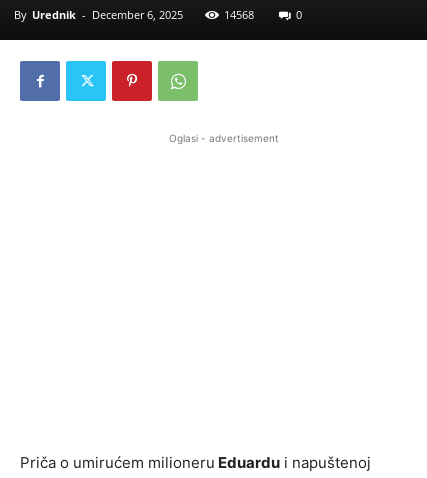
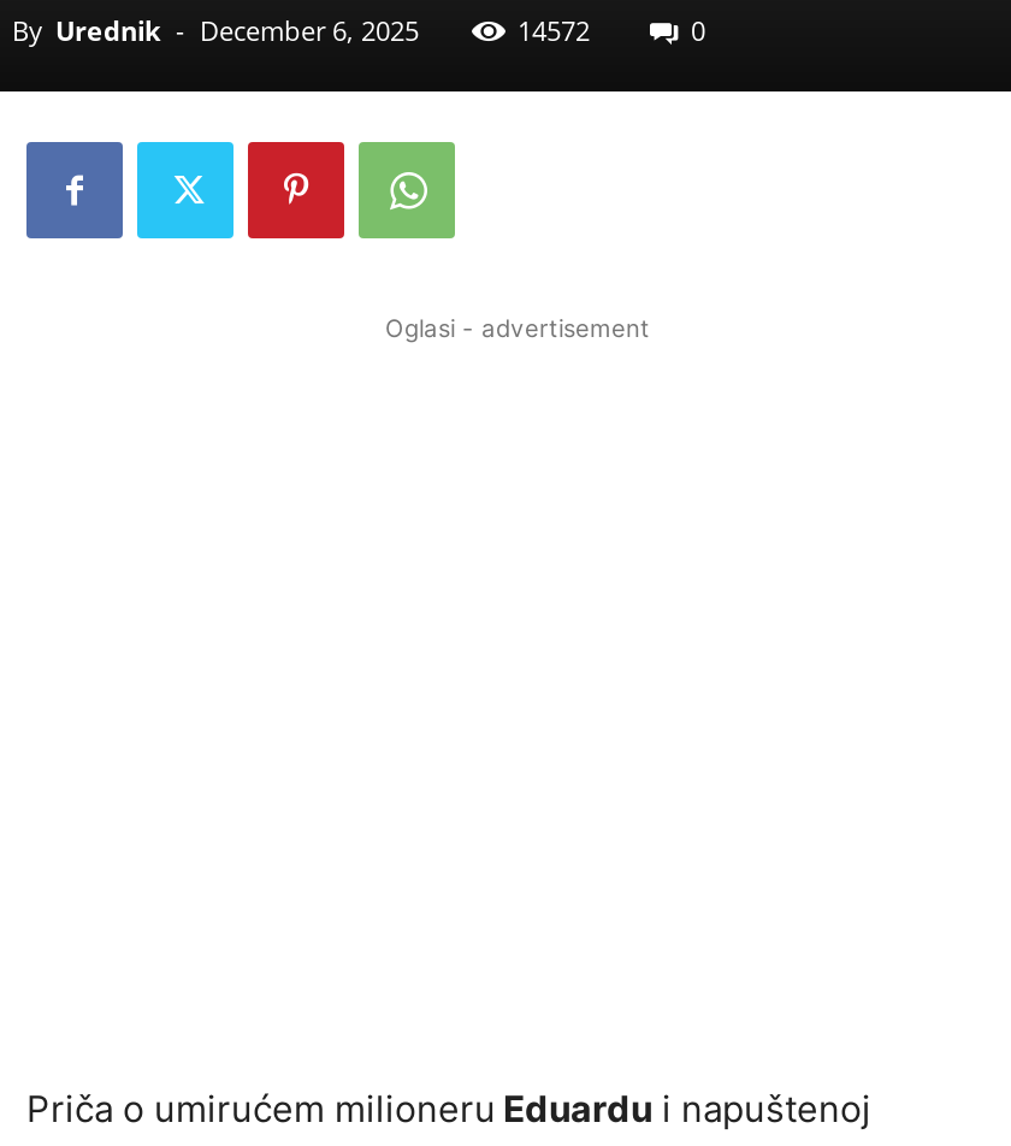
[224,7,254,22] 14568 -> [518,12,590,48] 14572

